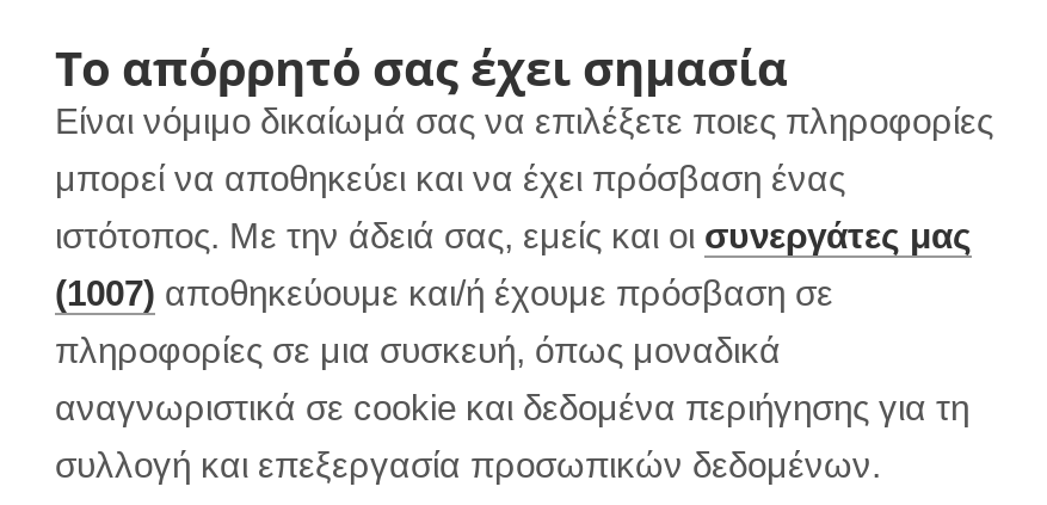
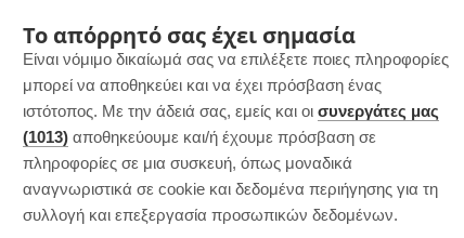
[55,272,833,313] (1007) αποθηκεύουμε και/ή έχουμε πρόσβαση σε -> [23,128,376,146] (1013) αποθηκεύουμε και/ή έχουμε πρόσβαση σε

